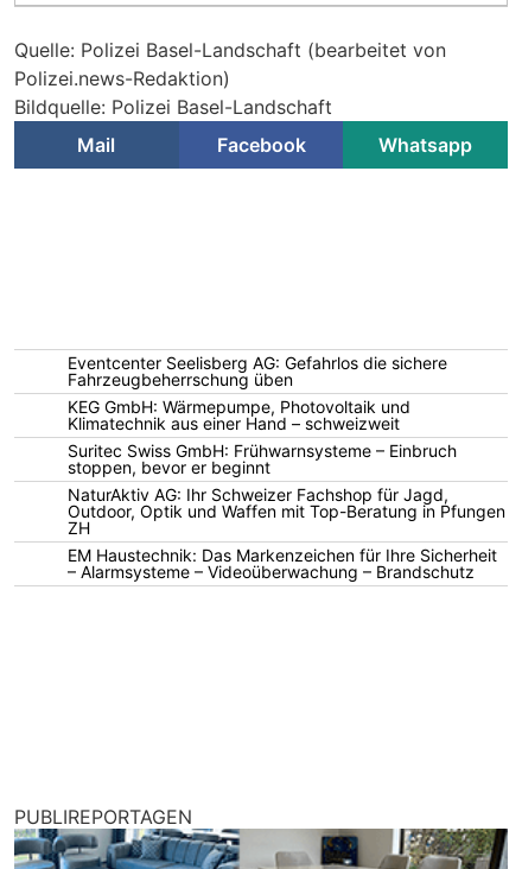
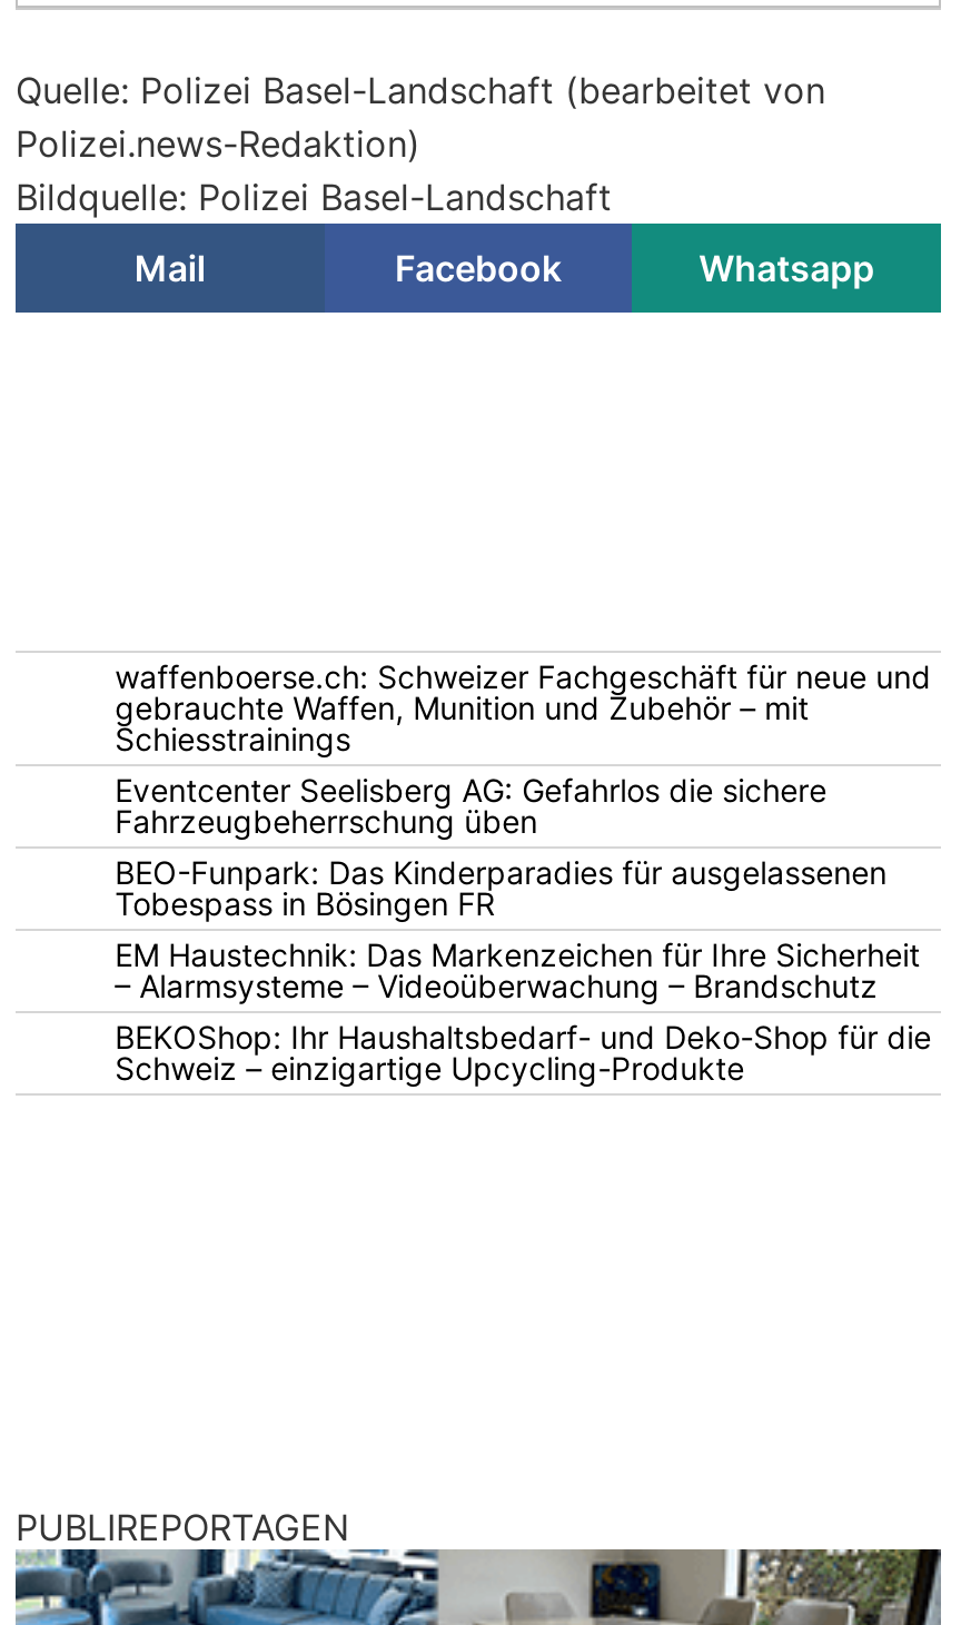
none -> [115,658,931,758] waffenboerse.ch: Schweizer Fachgeschäft für neue und | gebrauchte Waffen, Munition und Zubehör – mit | Schiesstrainings
moved [67,353,447,390] -> [115,772,827,841]: Eventcenter Seelisberg AG: Gefahrlos die sichere | Fahrzeugbeherrschung üben
[67,397,505,538] KEG GmbH: Wärmepumpe, Photovoltaik und | Klimatechnik aus einer Hand – schweizweit | Suritec Swiss GmbH: Frühwarnsysteme – Einbruch | stoppen, bevor er beginnt | NaturAktiv AG: Ihr Schweizer Fachshop für Jagd, | Outdoor, Optik und Waffen mit Top-Beratung in Pfungen | ZH -> [115,854,887,923] BEO-Funpark: Das Kinderparadies für ausgelassenen | Tobespass in Bösingen FR
moved [67,545,497,582] -> [115,936,920,1005]: EM Haustechnik: Das Markenzeichen für Ihre Sicherheit | – Alarmsysteme – Videoüberwachung – Brandschutz
none -> [115,1019,931,1088] BEKOShop: Ihr Haushaltsbedarf- und Deko-Shop für die | Schweiz – einzigartige Upcycling-Produkte

